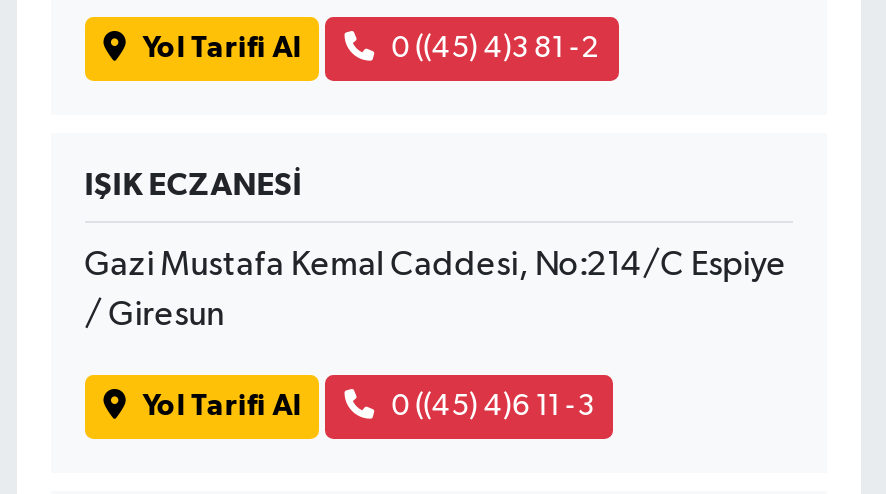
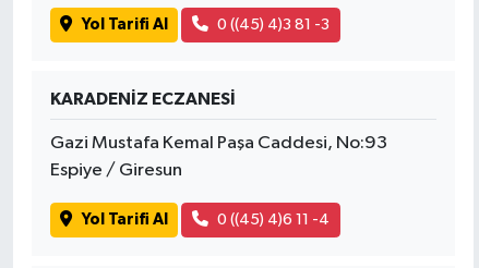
[391,33,599,63] 0 ((45) 4)3 81 -2 -> [217,16,330,33] 0 ((45) 4)3 81 -3
[85,168,303,200] IŞIK ECZANESİ -> [50,90,235,108] KARADENİZ ECZANESİ
[85,248,787,282] Gazi Mustafa Kemal Caddesi, No:214/C Espiye -> [50,134,387,152] Gazi Mustafa Kemal Paşa Caddesi, No:93
[85,298,225,332] / Giresun -> [50,161,182,179] Espiye / Giresun
[391,391,593,421] 0 ((45) 4)6 11 -3 -> [217,211,330,228] 0 ((45) 4)6 11 -4

